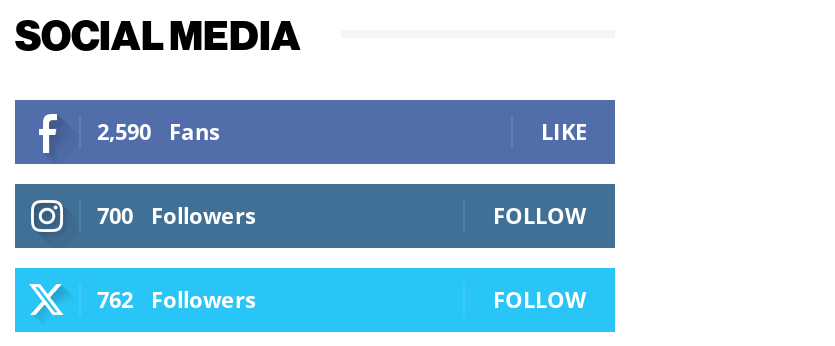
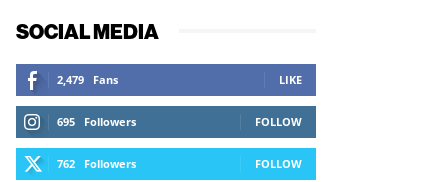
[97,116,219,146] 2,590 Fans -> [57,72,118,87] 2,479 Fans
[97,200,255,230] 700 Followers -> [57,114,136,129] 695 Followers

